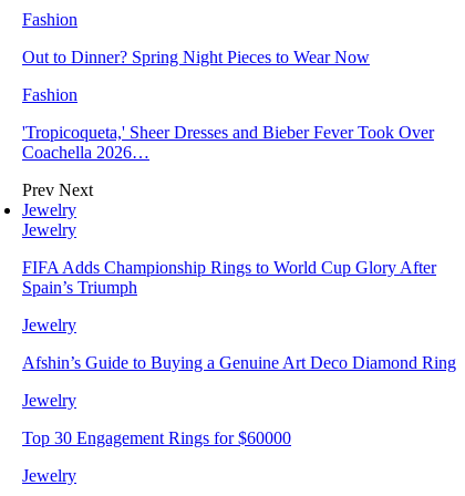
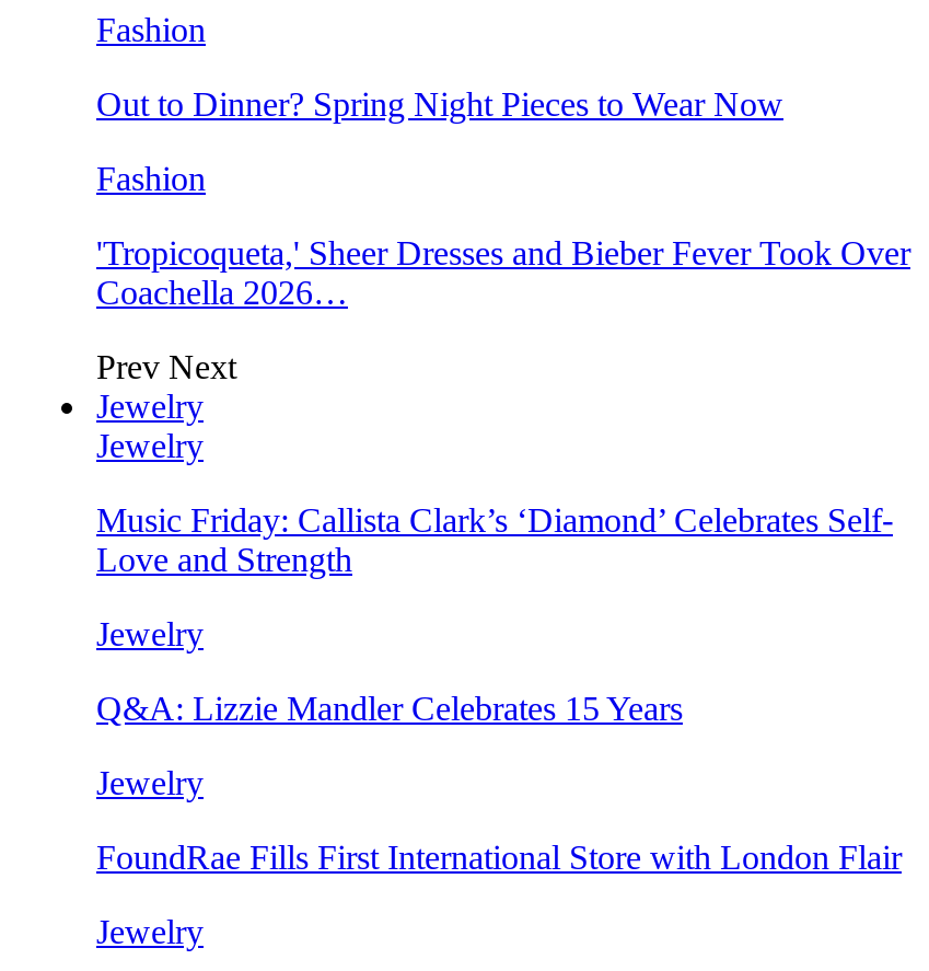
[22,258,436,297] FIFA Adds Championship Rings to World Cup Glory After | Spain’s Triumph -> [96,501,893,578] Music Friday: Callista Clark’s ‘Diamond’ Celebrates Self- | Love and Strength
[22,353,456,372] Afshin’s Guide to Buying a Genuine Art Deco Diamond Ring -> [96,690,683,727] Q&A: Lizzie Mandler Celebrates 15 Years
[22,428,291,447] Top 30 Engagement Rings for $60000 -> [96,839,902,876] FoundRae Fills First International Store with London Flair

